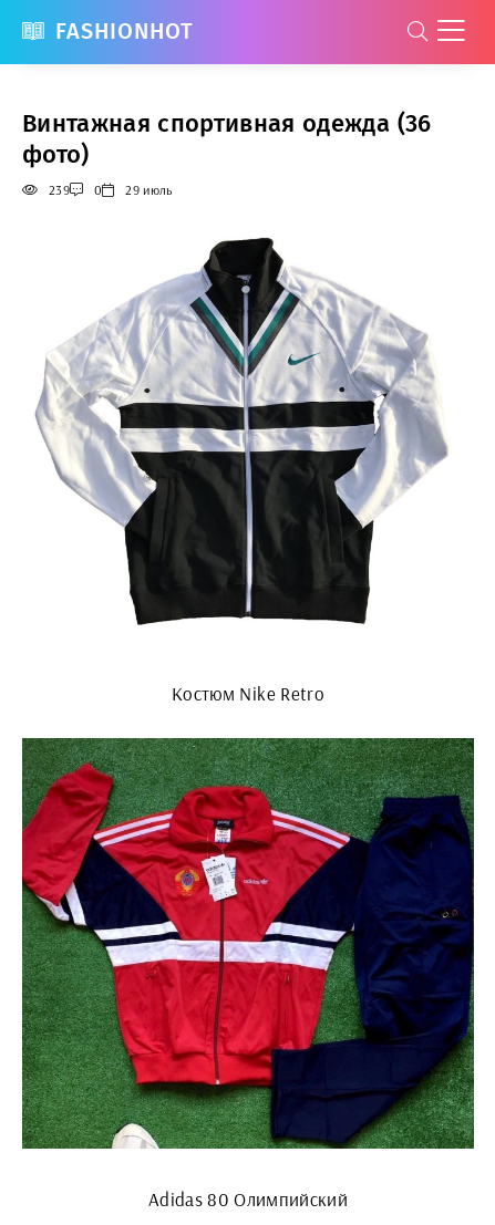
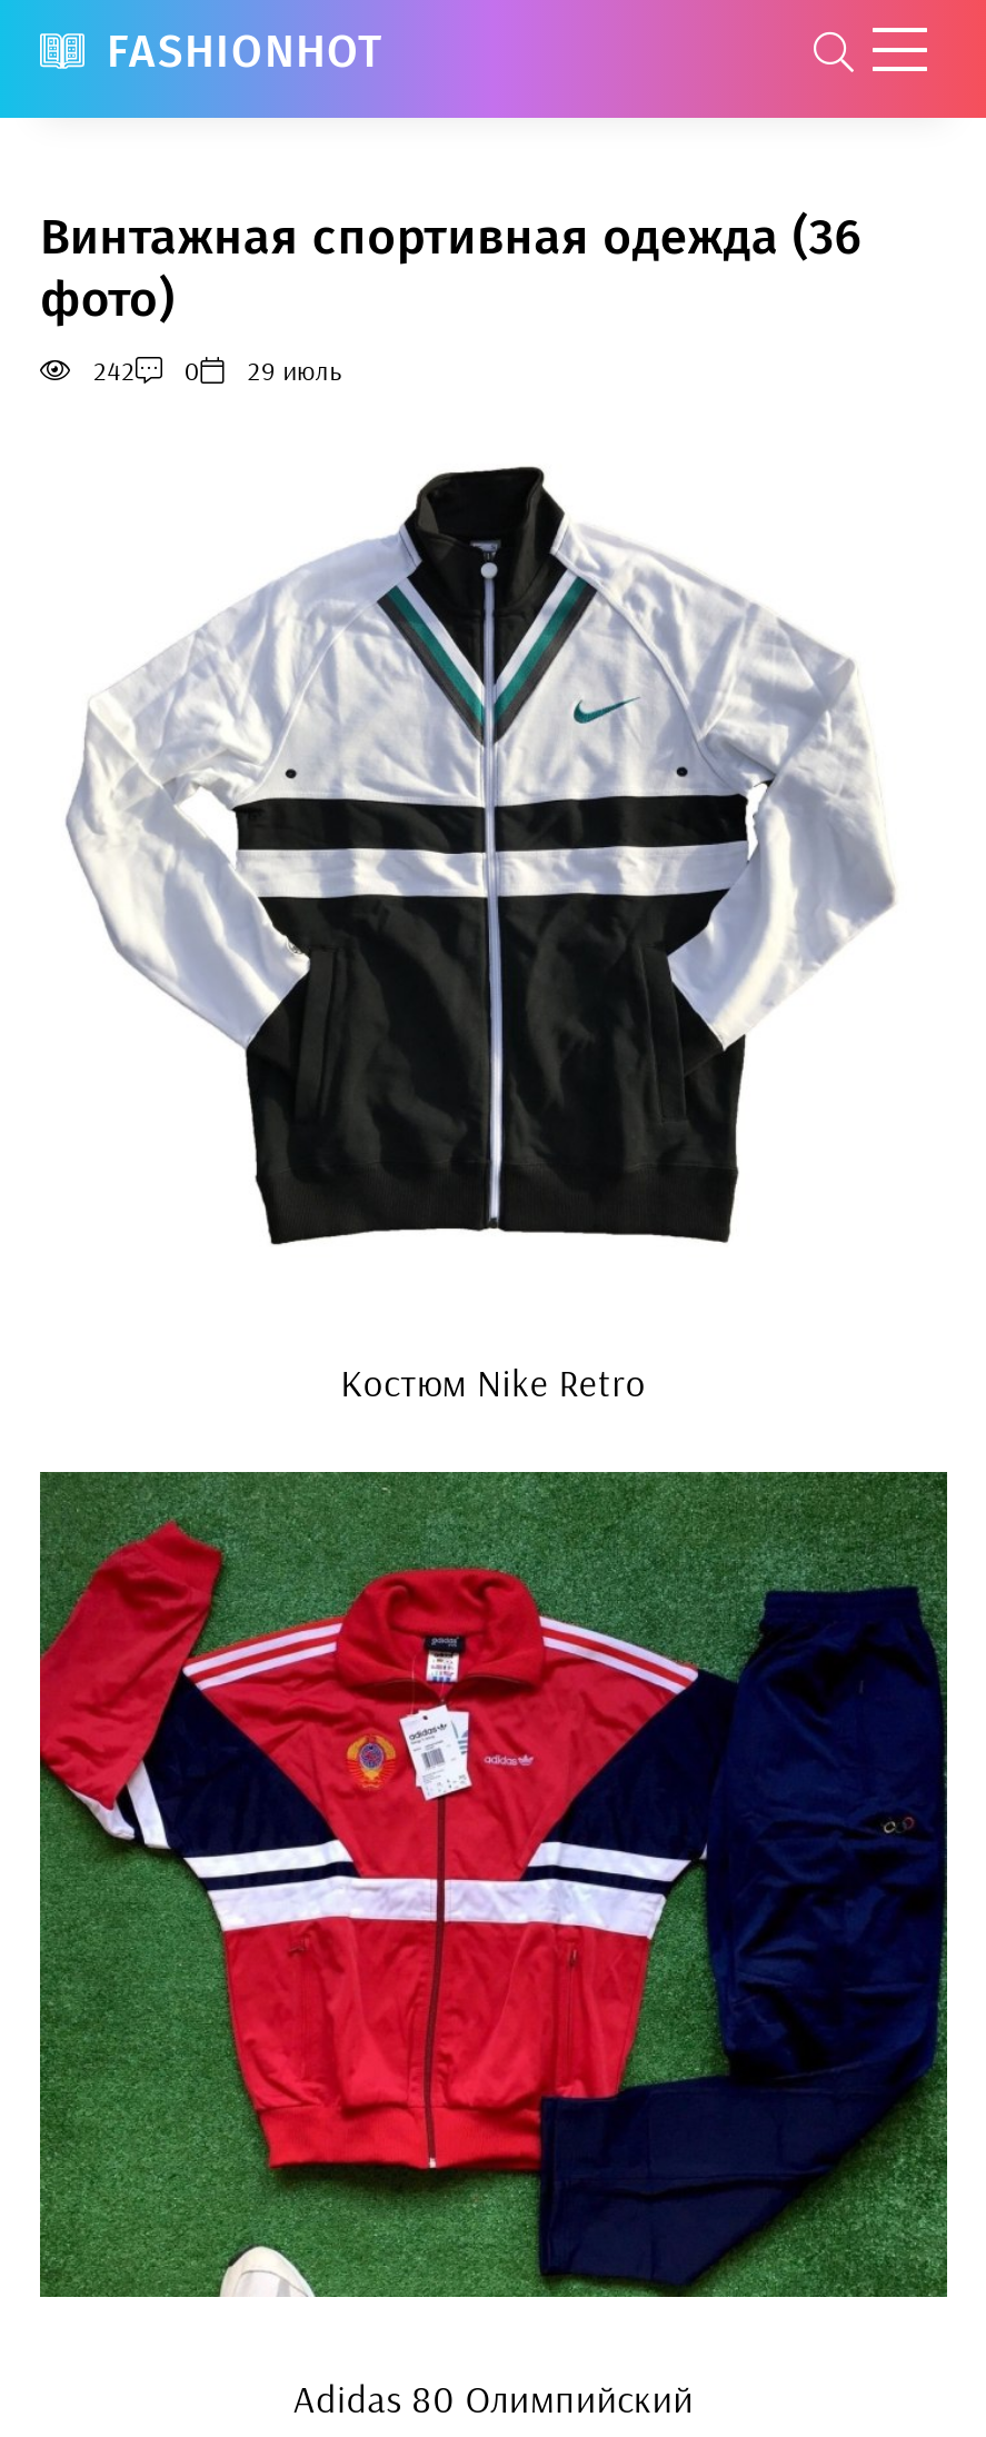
[49,181,172,198] 239 0 29 июль -> [93,354,341,387] 242 0 29 июль

